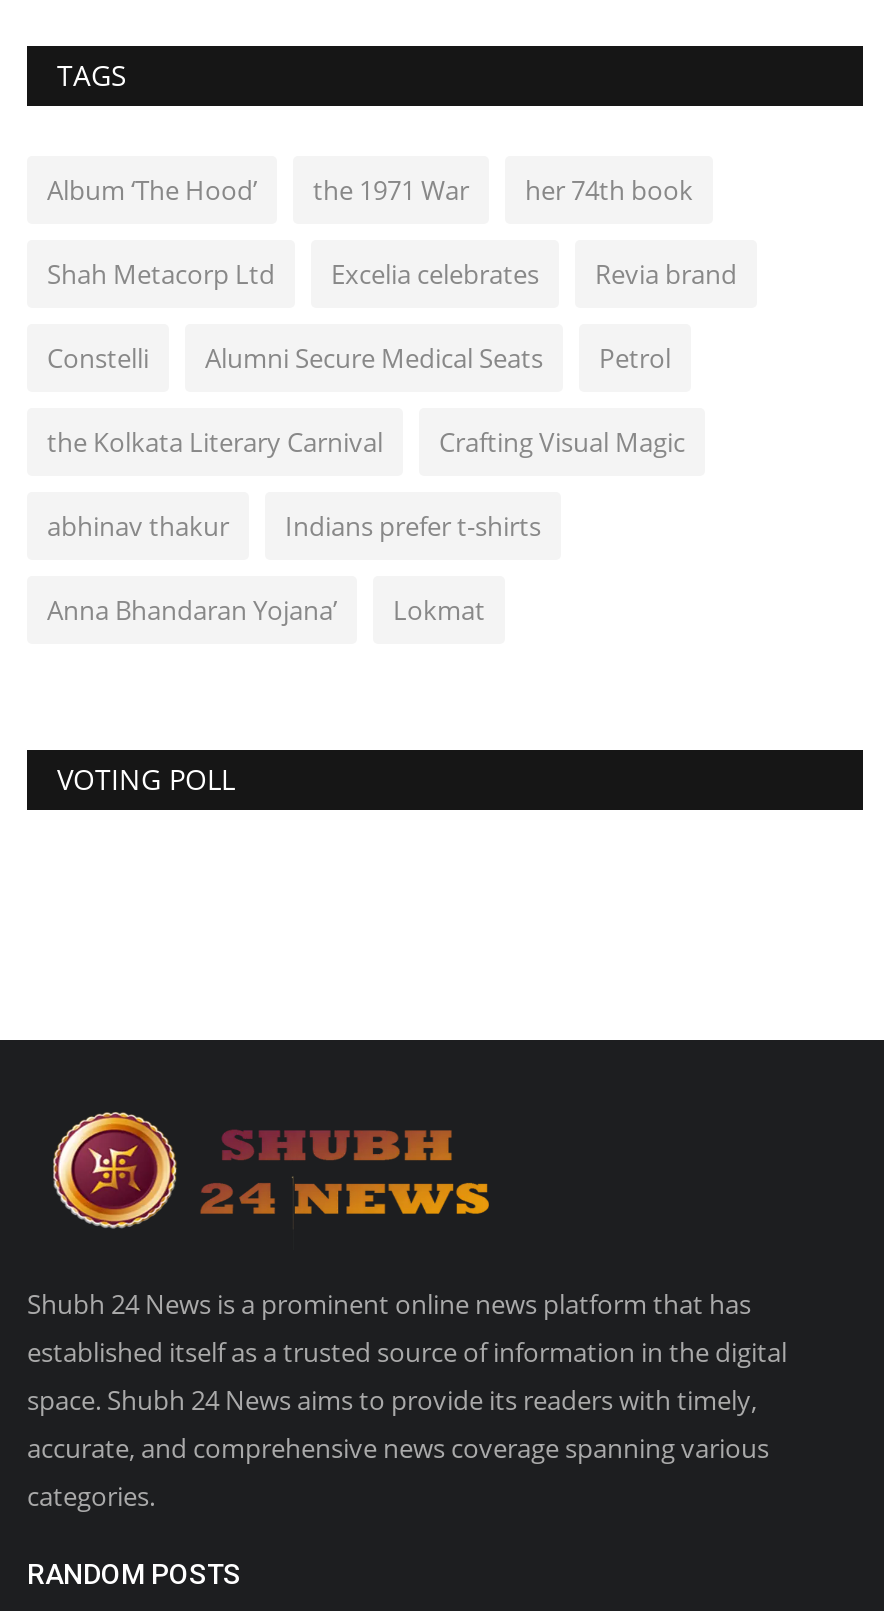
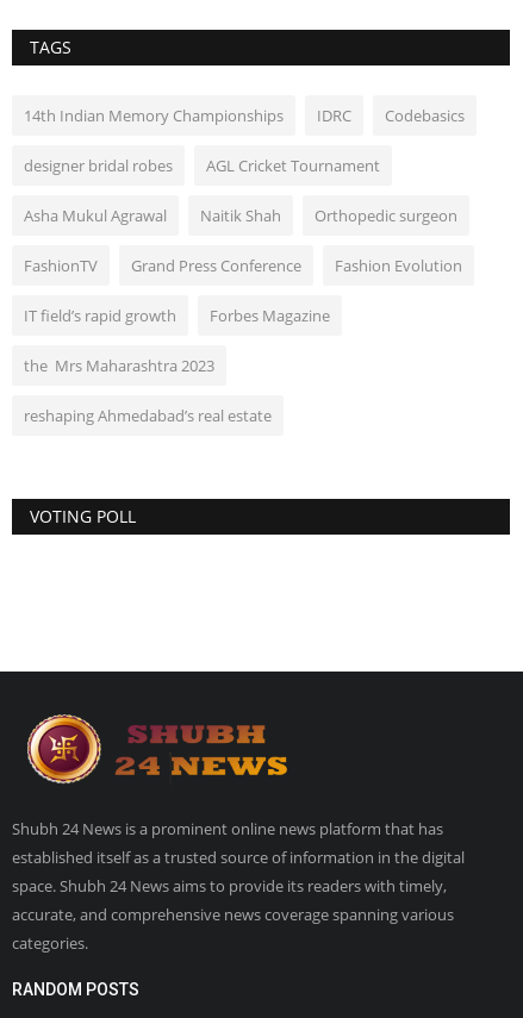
[47,172,737,628] Album ‘The Hood’ | the 1971 War | her 74th book | Shah Metacorp Ltd | Excelia celebrates | Revia brand | Constelli | Alumni Secure Medical Seats | Petrol | the Kolkata Literary Carnival | Crafting Visual Magic | abhinav thakur | Indians prefer t-shirts | Anna Bhandaran Yojana’ | Lokmat -> [24,105,465,426] 14th Indian Memory Championships | IDRC | Codebasics | designer bridal robes | AGL Cricket Tournament | Asha Mukul Agrawal | Naitik Shah | Orthopedic surgeon | FashionTV | Grand Press Conference | Fashion Evolution | IT field’s rapid growth | Forbes Magazine | the Mrs Maharashtra 2023 | reshaping Ahmedabad’s real estate

